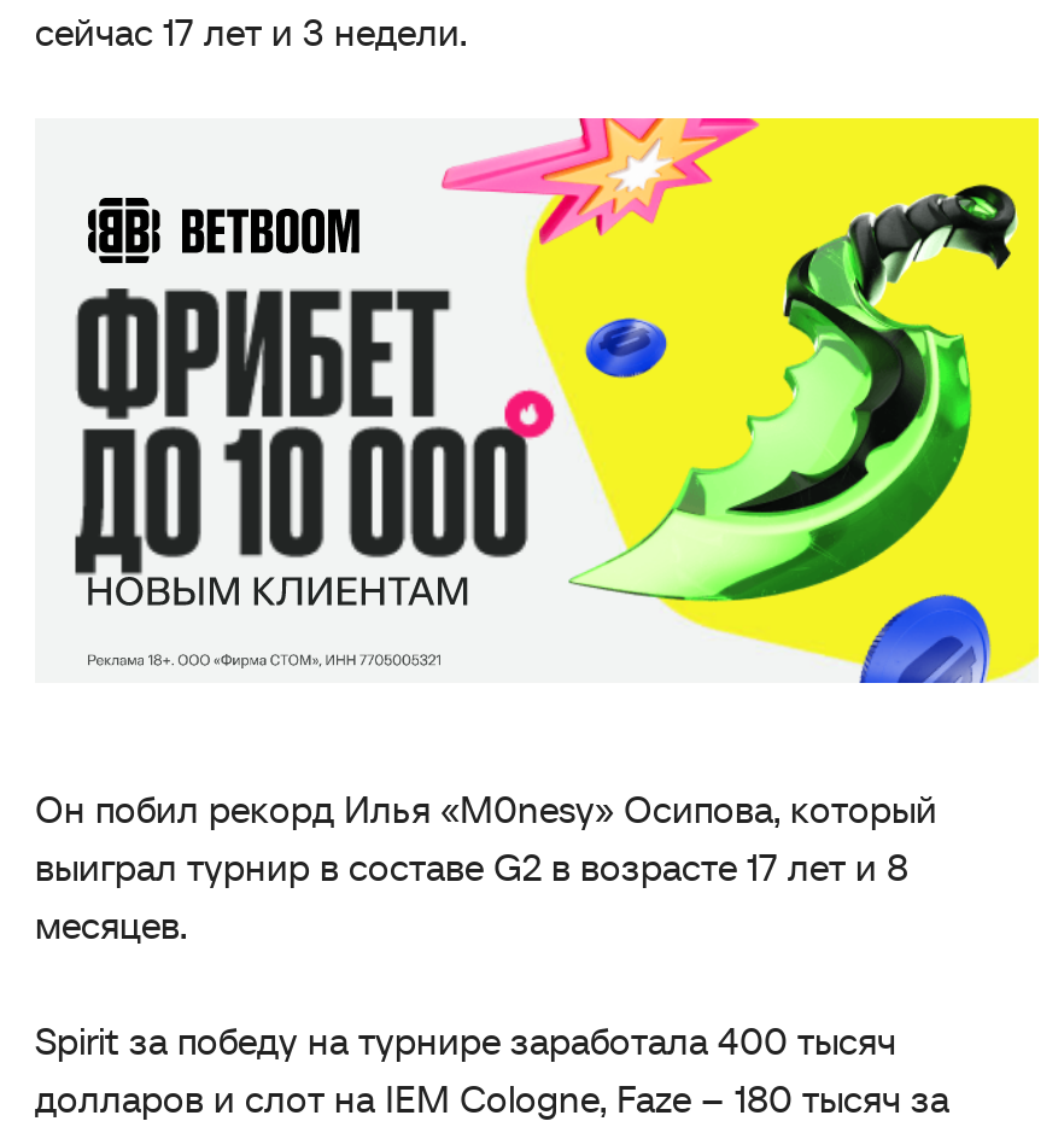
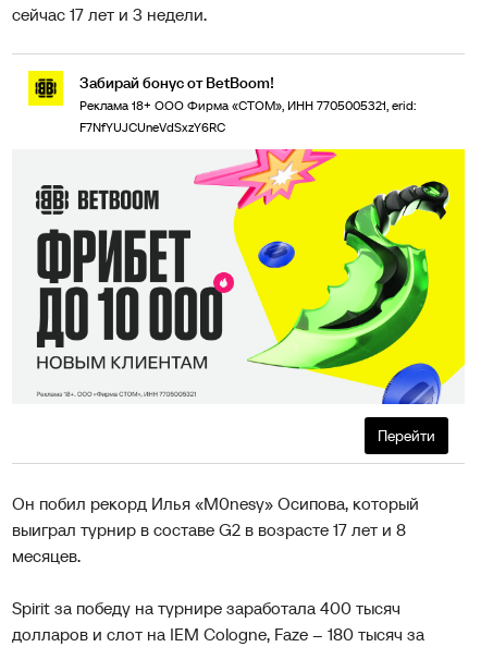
none -> [27,70,416,135] [image] | Забирай бонус от BetBoom! | Реклама 18+ ООО Фирма «СТОМ», ИНН 7705005321, erid: | F7NfYUJCUneVdSxzY6RC
none -> [378,426,435,446] Перейти
moved [74,116,1041,678] -> [35,148,465,405]: [image]

